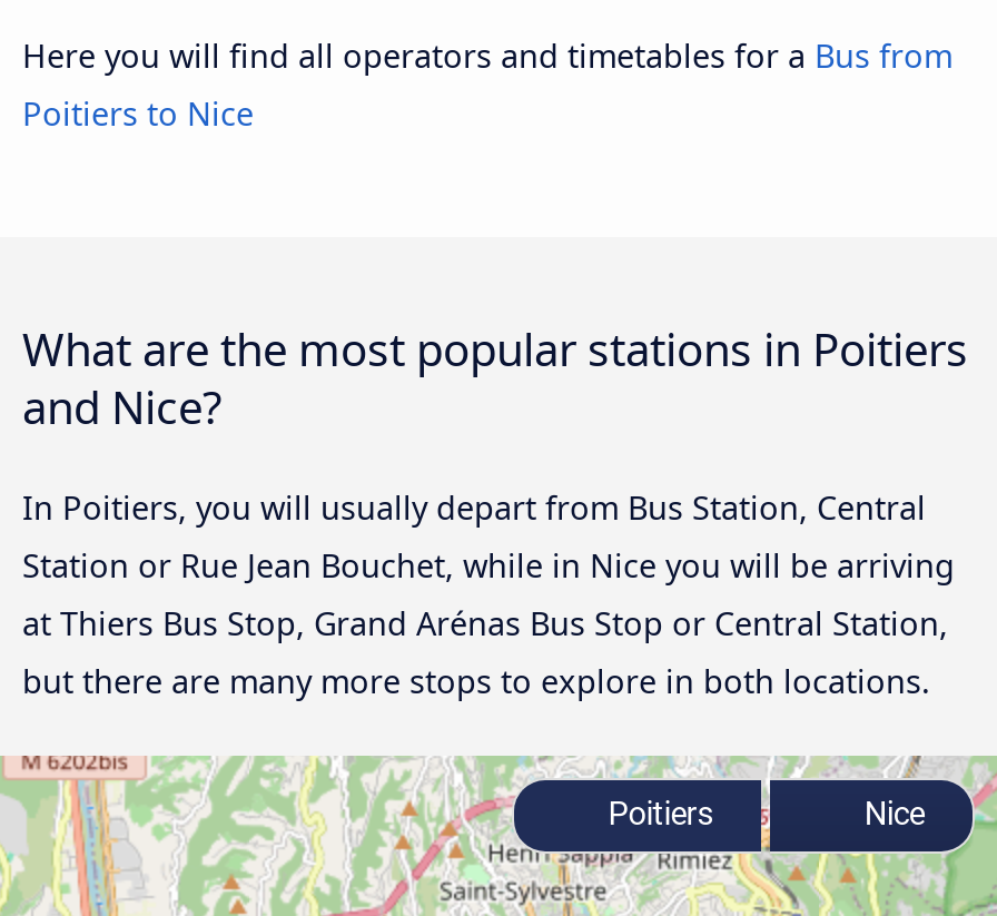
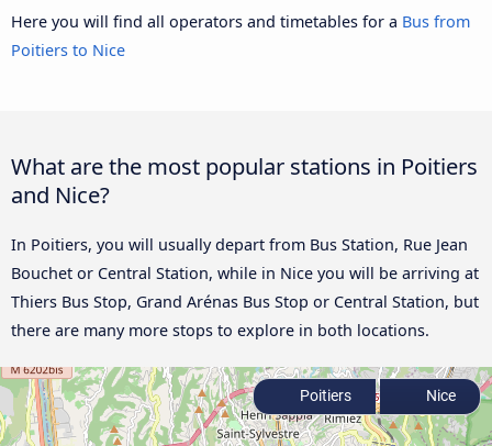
[22,487,955,703] In Poitiers, you will usually depart from Bus Station, Central | Station or Rue Jean Bouchet, while in Nice you will be arriving | at Thiers Bus Stop, Grand Arénas Bus Stop or Central Station, | but there are many more stops to explore in both locations. -> [11,234,479,341] In Poitiers, you will usually depart from Bus Station, Rue Jean | Bouchet or Central Station, while in Nice you will be arriving at | Thiers Bus Stop, Grand Arénas Bus Stop or Central Station, but | there are many more stops to explore in both locations.

